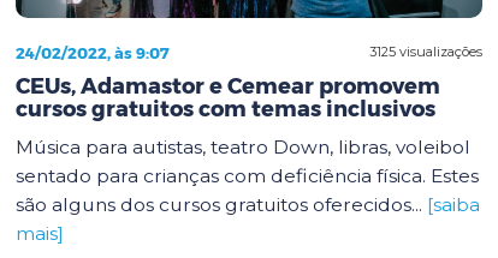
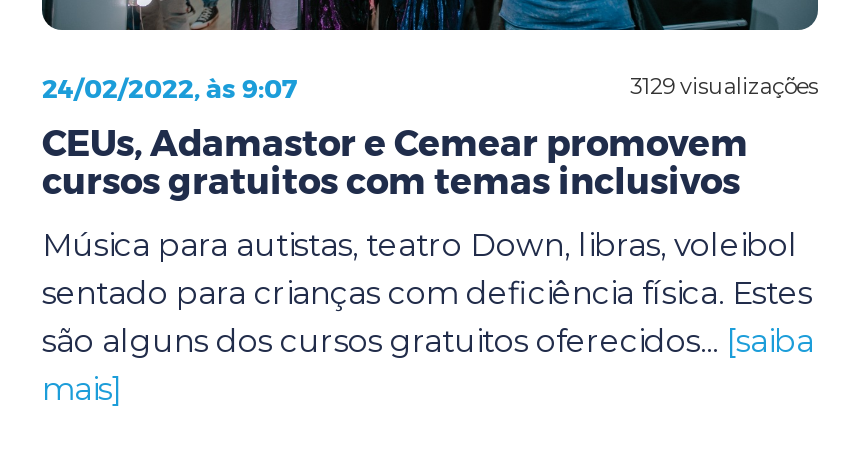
[369,43,482,60] 3125 visualizações -> [630,72,818,100] 3129 visualizações

